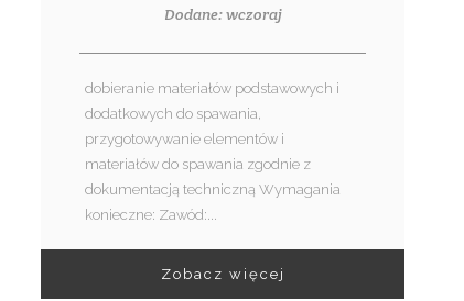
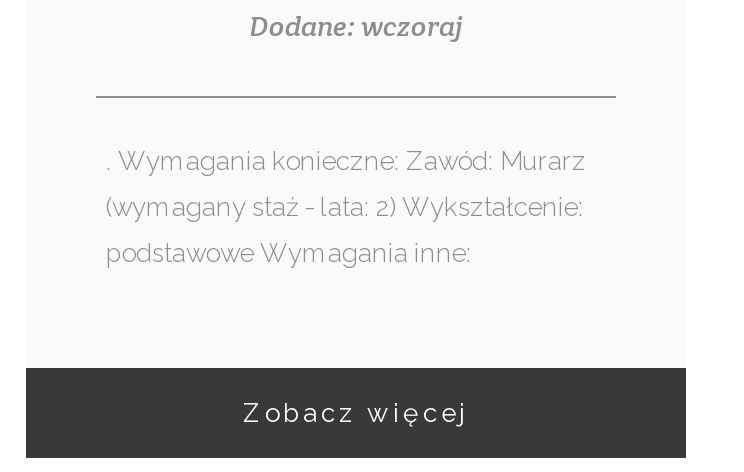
[85,80,341,223] dobieranie materiałów podstawowych i | dodatkowych do spawania, | przygotowywanie elementów i | materiałów do spawania zgodnie z | dokumentacją techniczną Wymagania | konieczne: Zawód:... -> [106,146,586,268] . Wymagania konieczne: Zawód: Murarz | (wymagany staż - lata: 2) Wykształcenie: | podstawowe Wymagania inne:

